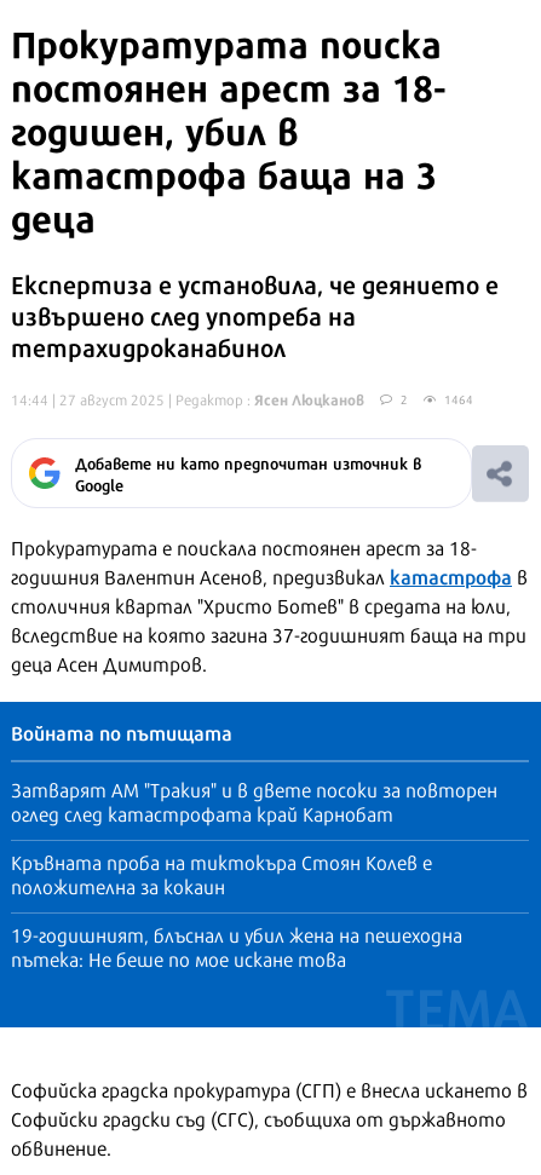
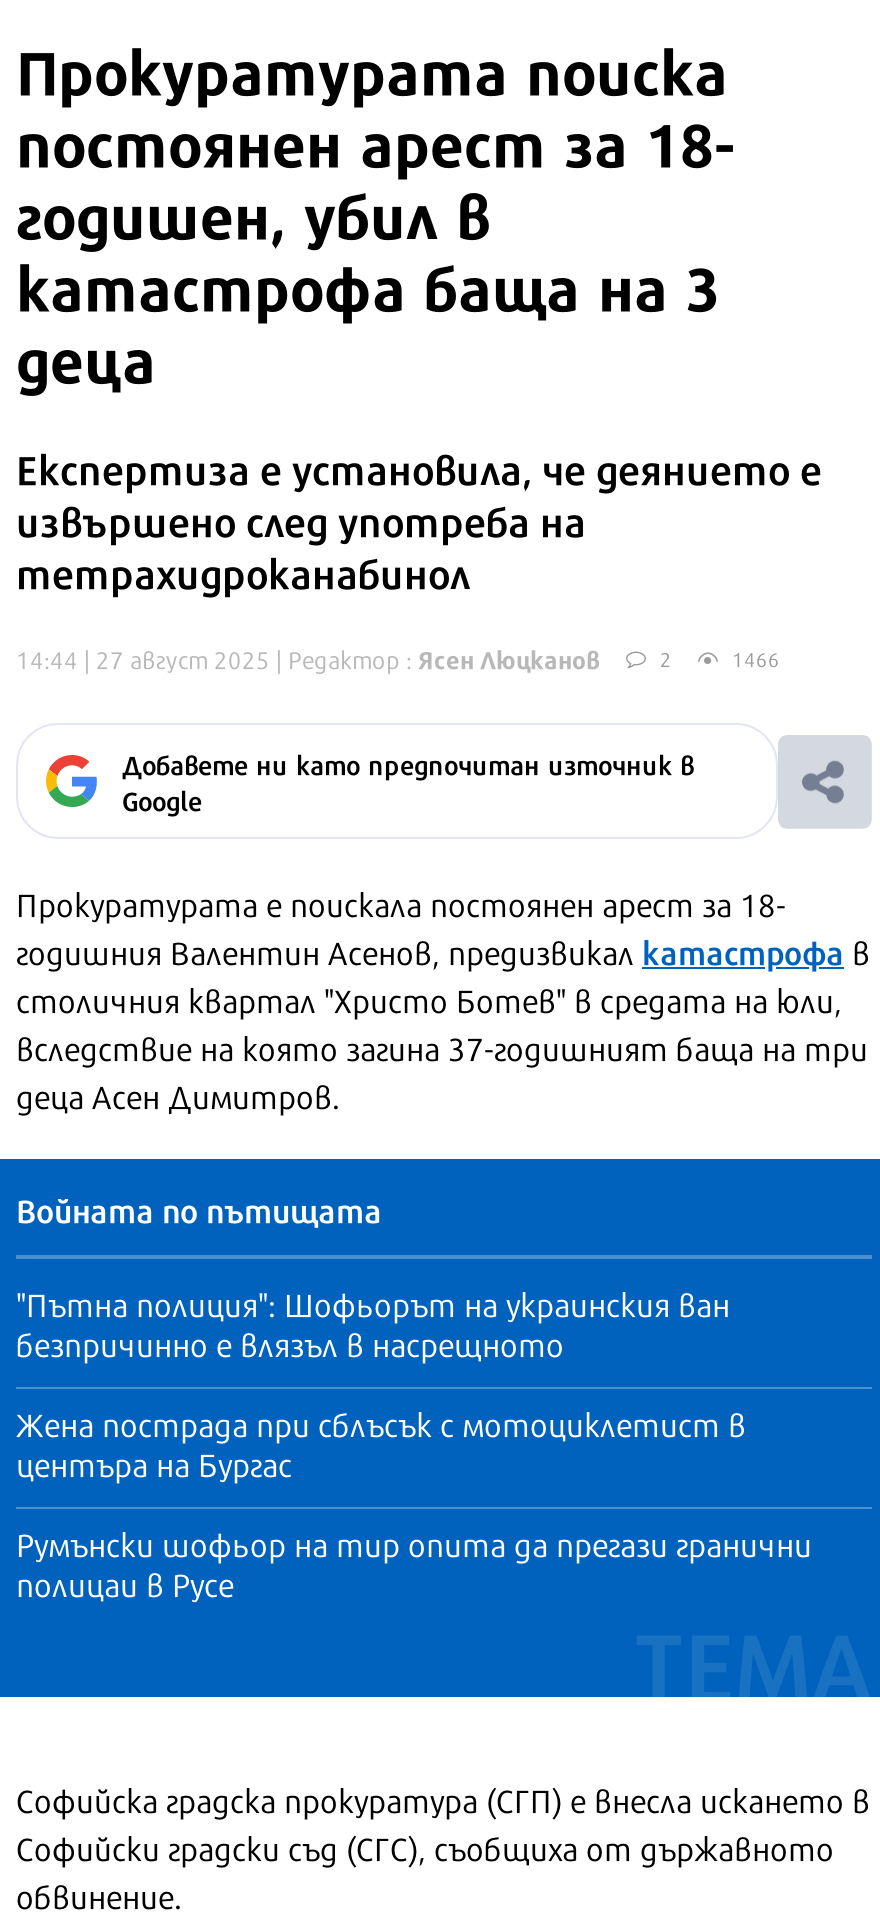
[444,390,473,408] 1464 -> [732,643,780,673] 1466
[11,774,497,828] Затварят АМ "Тракия" и в двете посоки за повторен | оглед след катастрофата край Карнобат -> [16,1279,730,1367] "Пътна полиция": Шофьорът на украинския ван | безпричинно е влязъл в насрещното
[11,847,432,900] Кръвната проба на тиктокъра Стоян Колев е | положителна за кокаин -> [16,1399,746,1487] Жена пострада при сблъсък с мотоциклетист в | центъра на Бургас
[11,920,462,973] 19-годишният, блъснал и убил жена на пешеходна | пътека: Не беше по мое искане това -> [16,1519,812,1607] Румънски шофьор на тир опита да прегази гранични | полицаи в Русе

